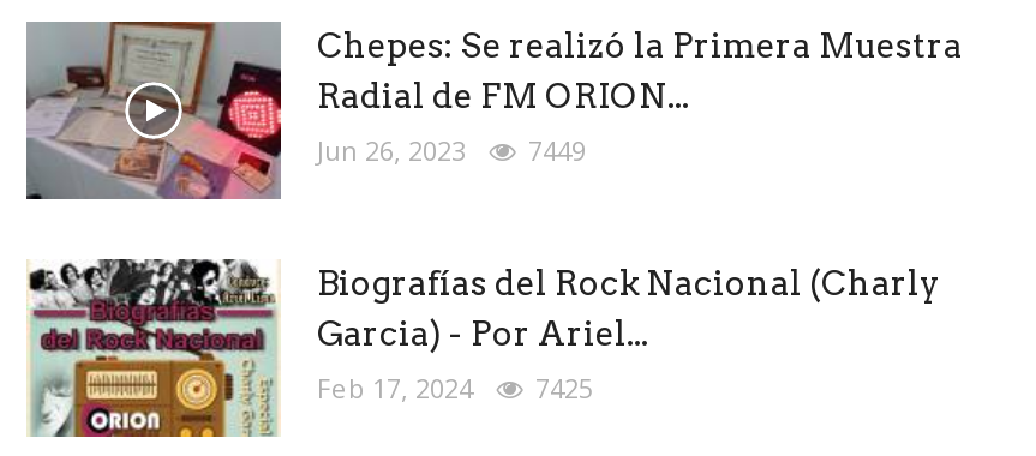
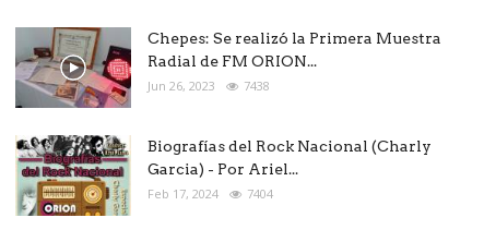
[317,132,586,168] Jun 26, 2023 7449 -> [147,78,270,94] Jun 26, 2023 7438
[317,370,593,406] Feb 17, 2024 7425 -> [147,185,273,202] Feb 17, 2024 7404

